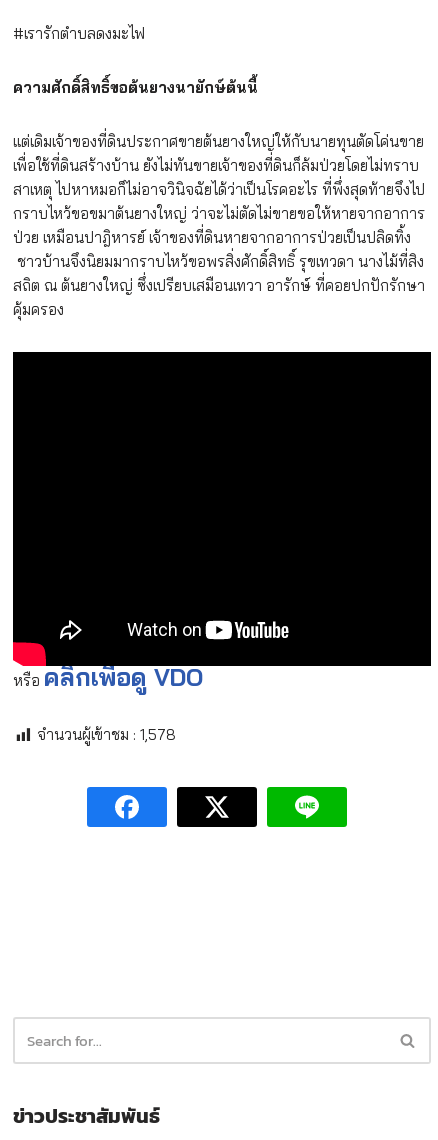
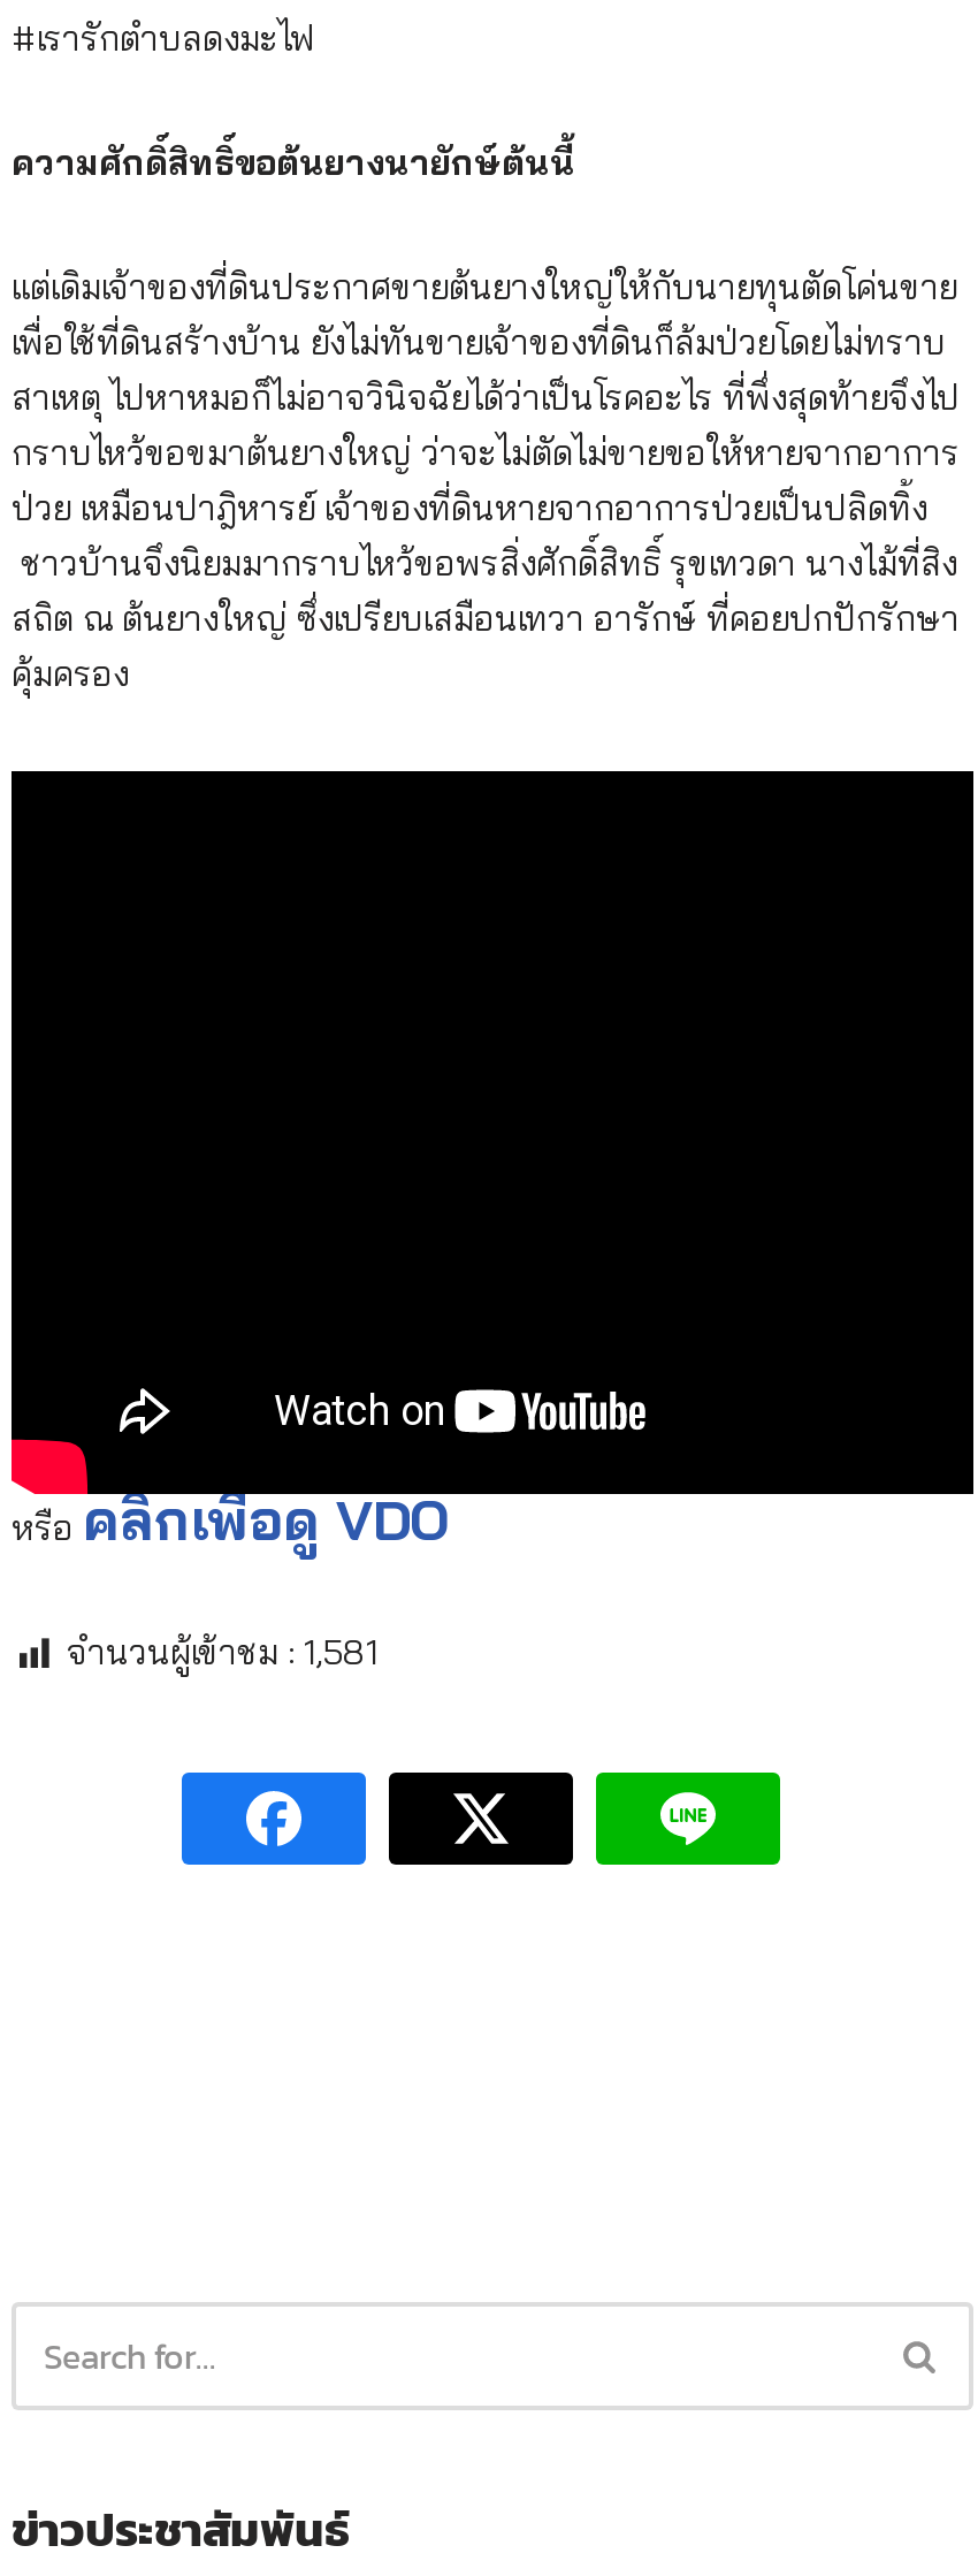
[37,725,176,744] จำนวนผู้เข้าชม : 1,578 -> [67,1630,377,1674] จำนวนผู้เข้าชม : 1,581

